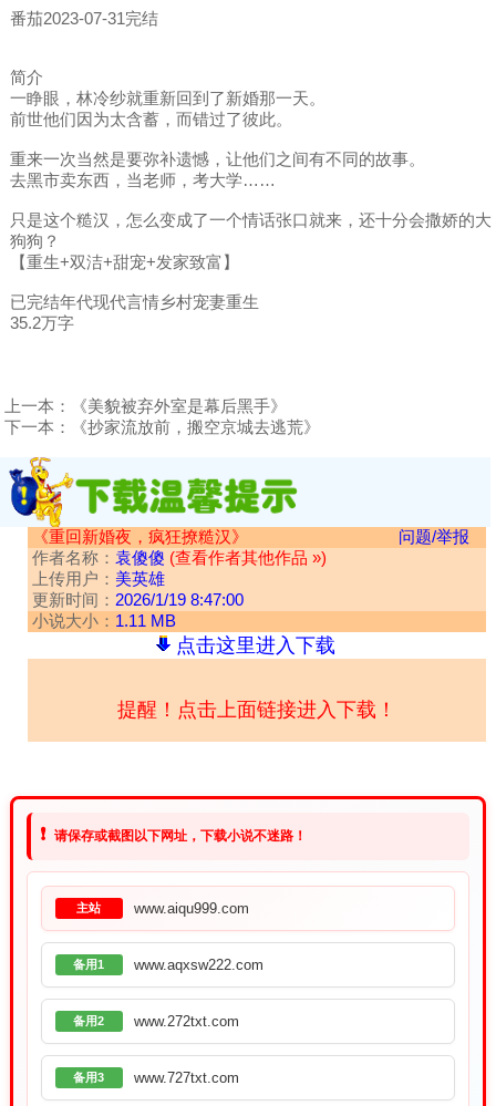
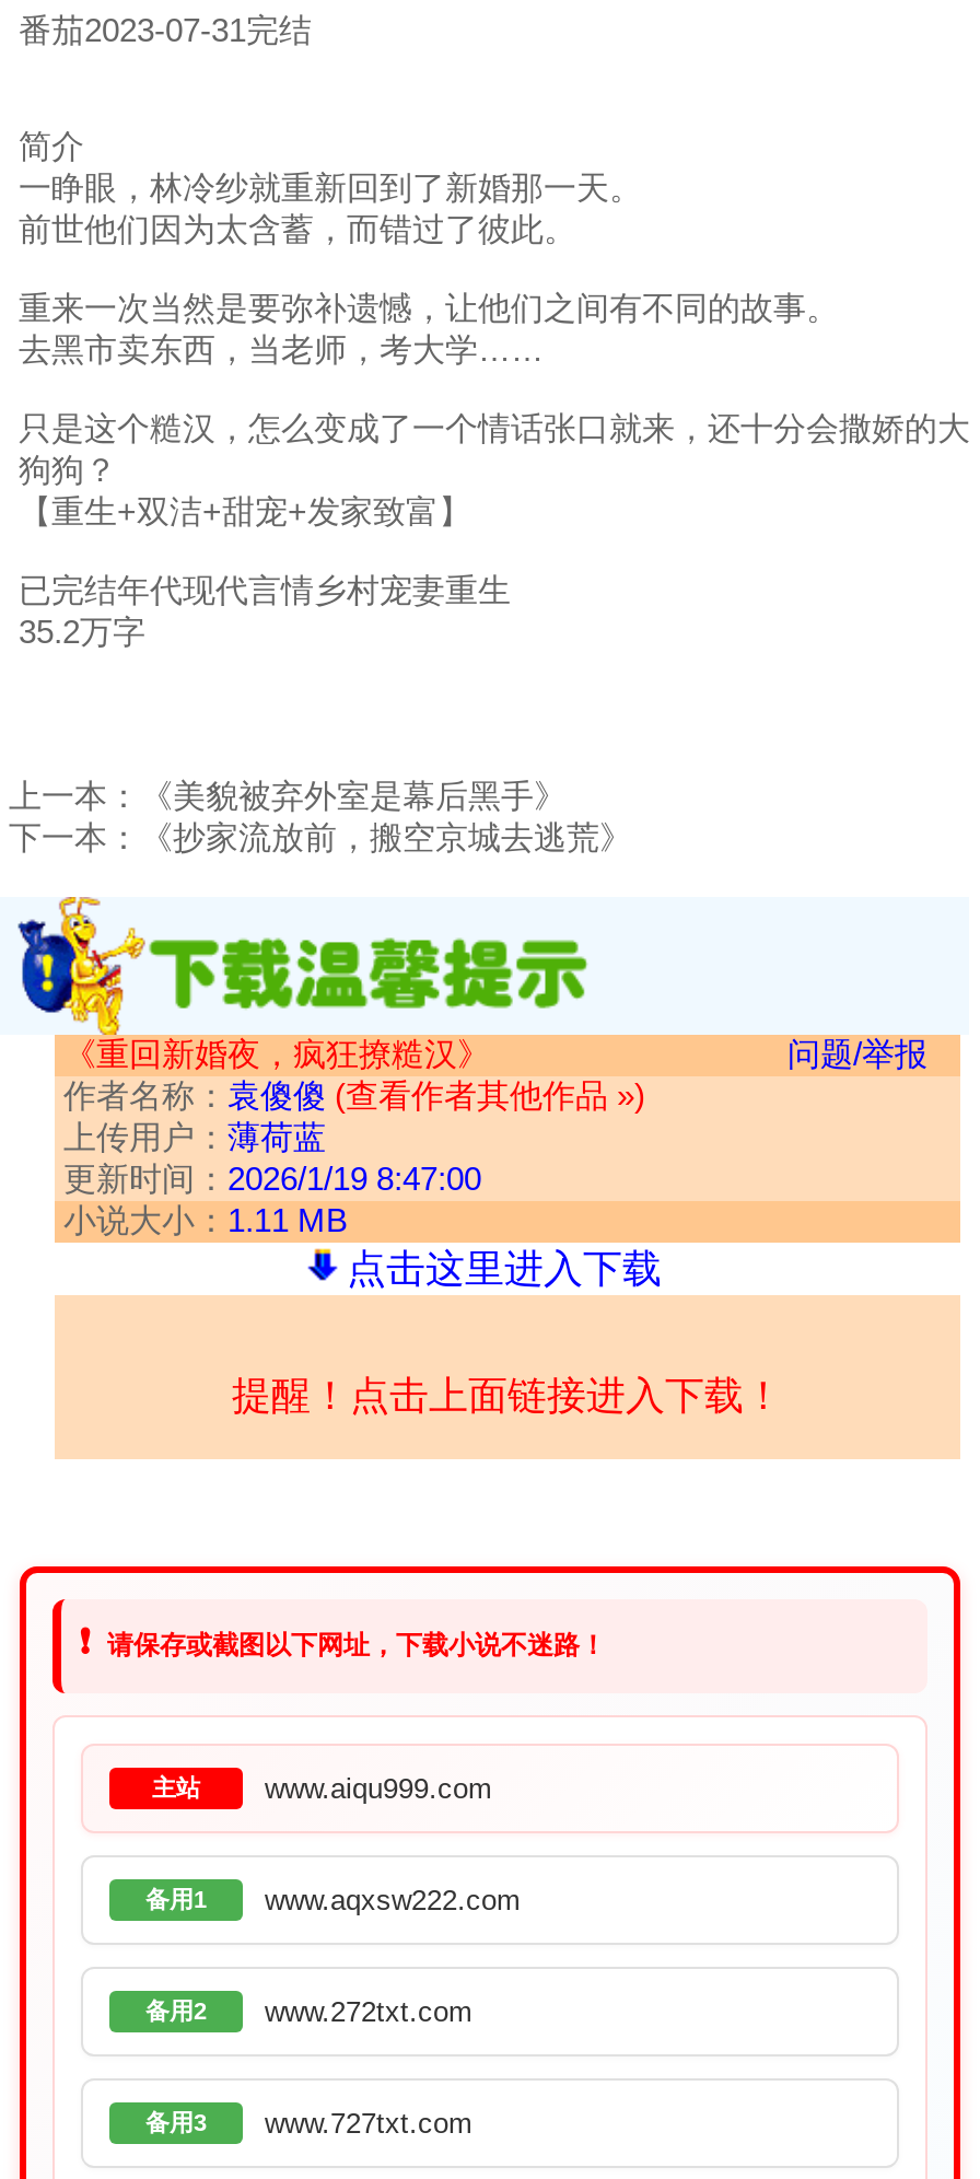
[28,569,165,588] 上传用户：美英雄 -> [55,1119,326,1156] 上传用户：薄荷蓝

